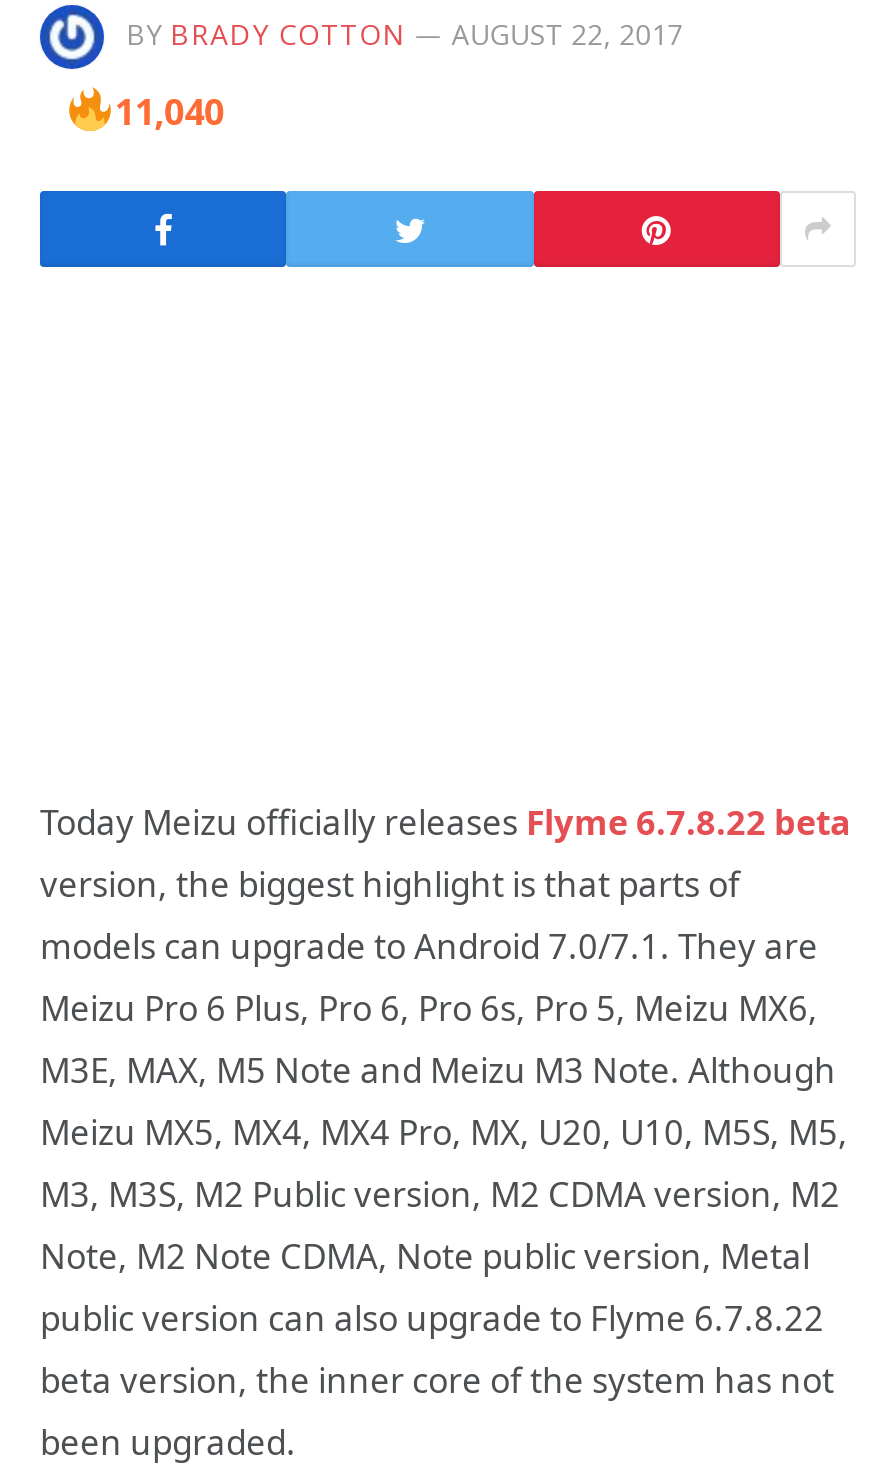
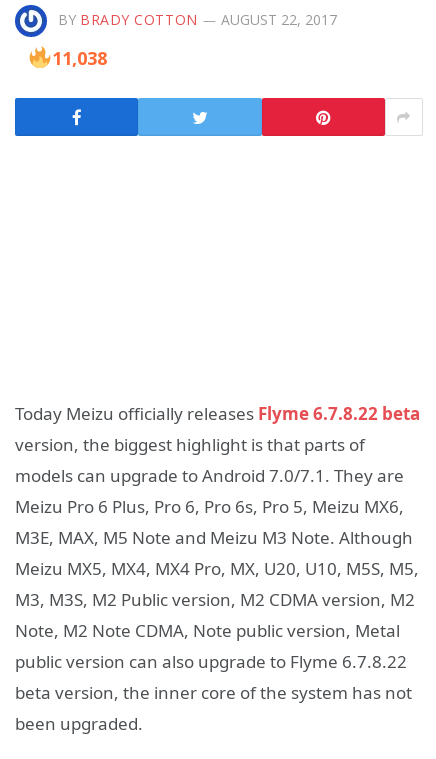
[114,86,224,134] 11,040 -> [52,45,107,69] 11,038

